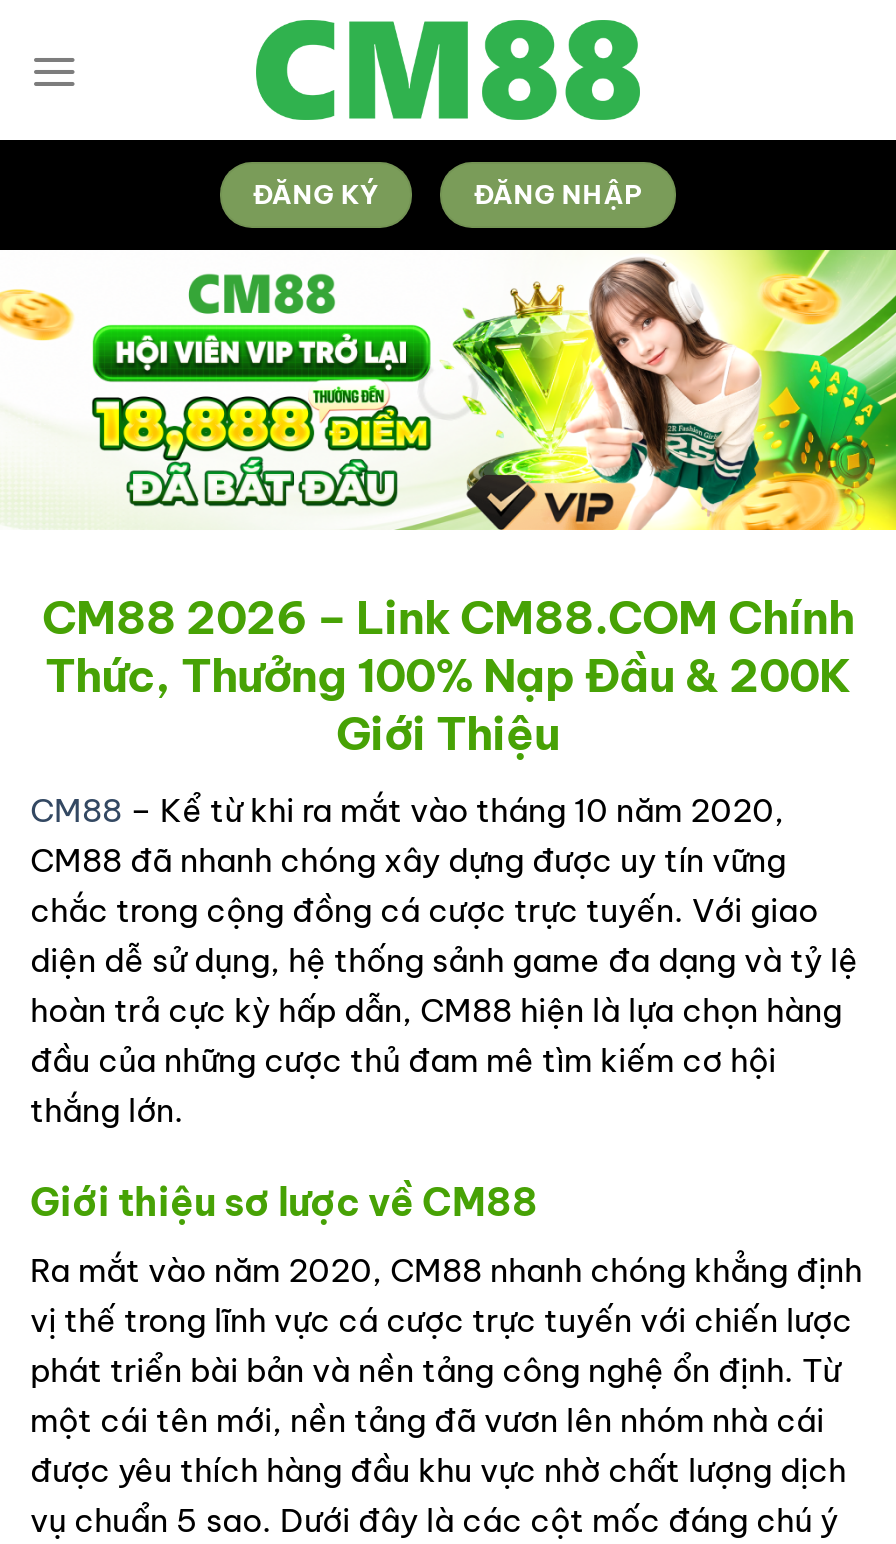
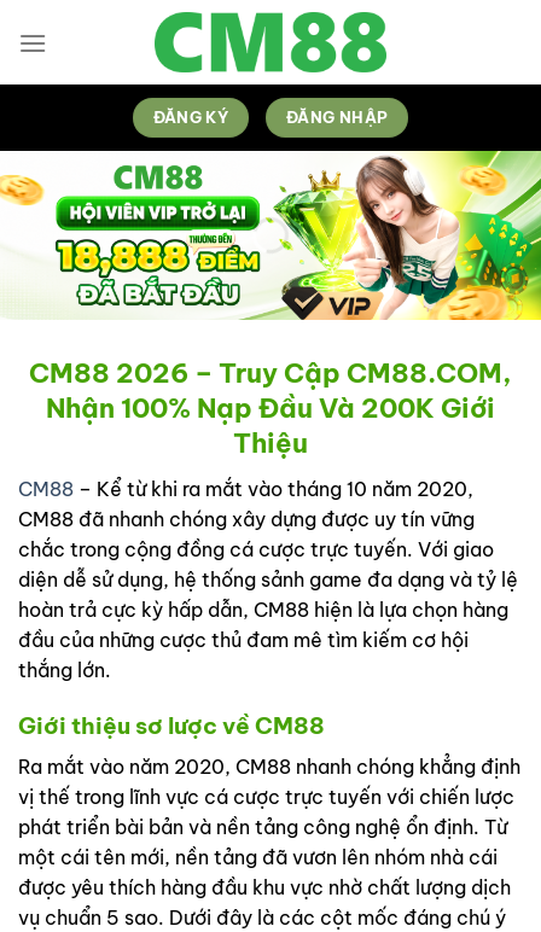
[42,590,854,762] CM88 2026 – Link CM88.COM Chính | Thức, Thưởng 100% Nạp Đầu & 200K | Giới Thiệu -> [29,356,512,460] CM88 2026 – Truy Cập CM88.COM, | Nhận 100% Nạp Đầu Và 200K Giới | Thiệu

